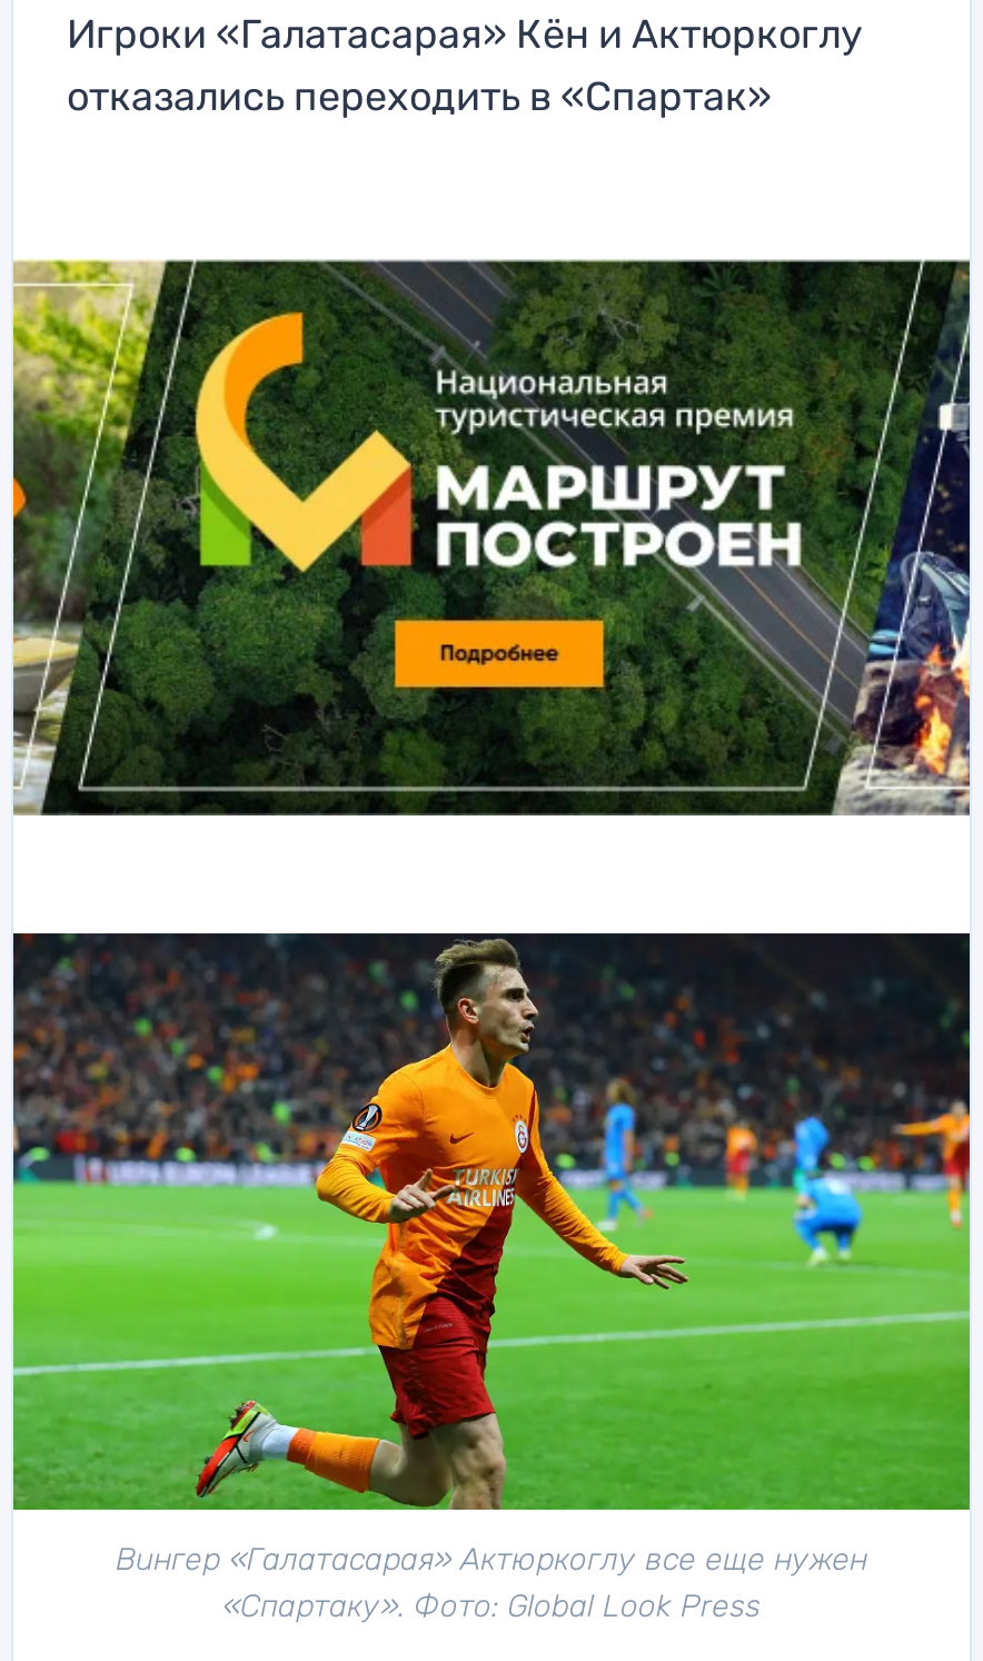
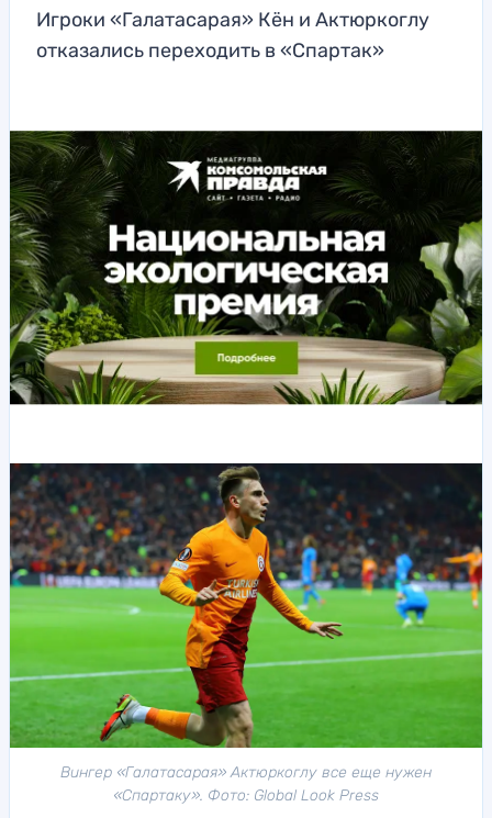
[11,257,972,818] [image] -> [9,130,483,405] [image]

